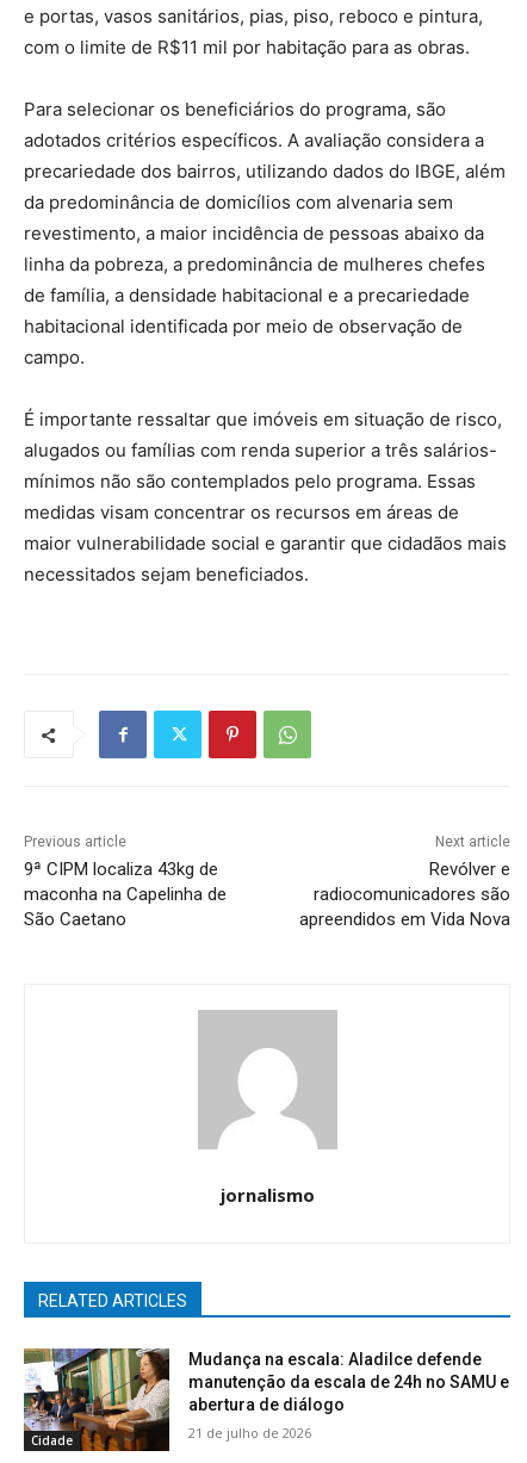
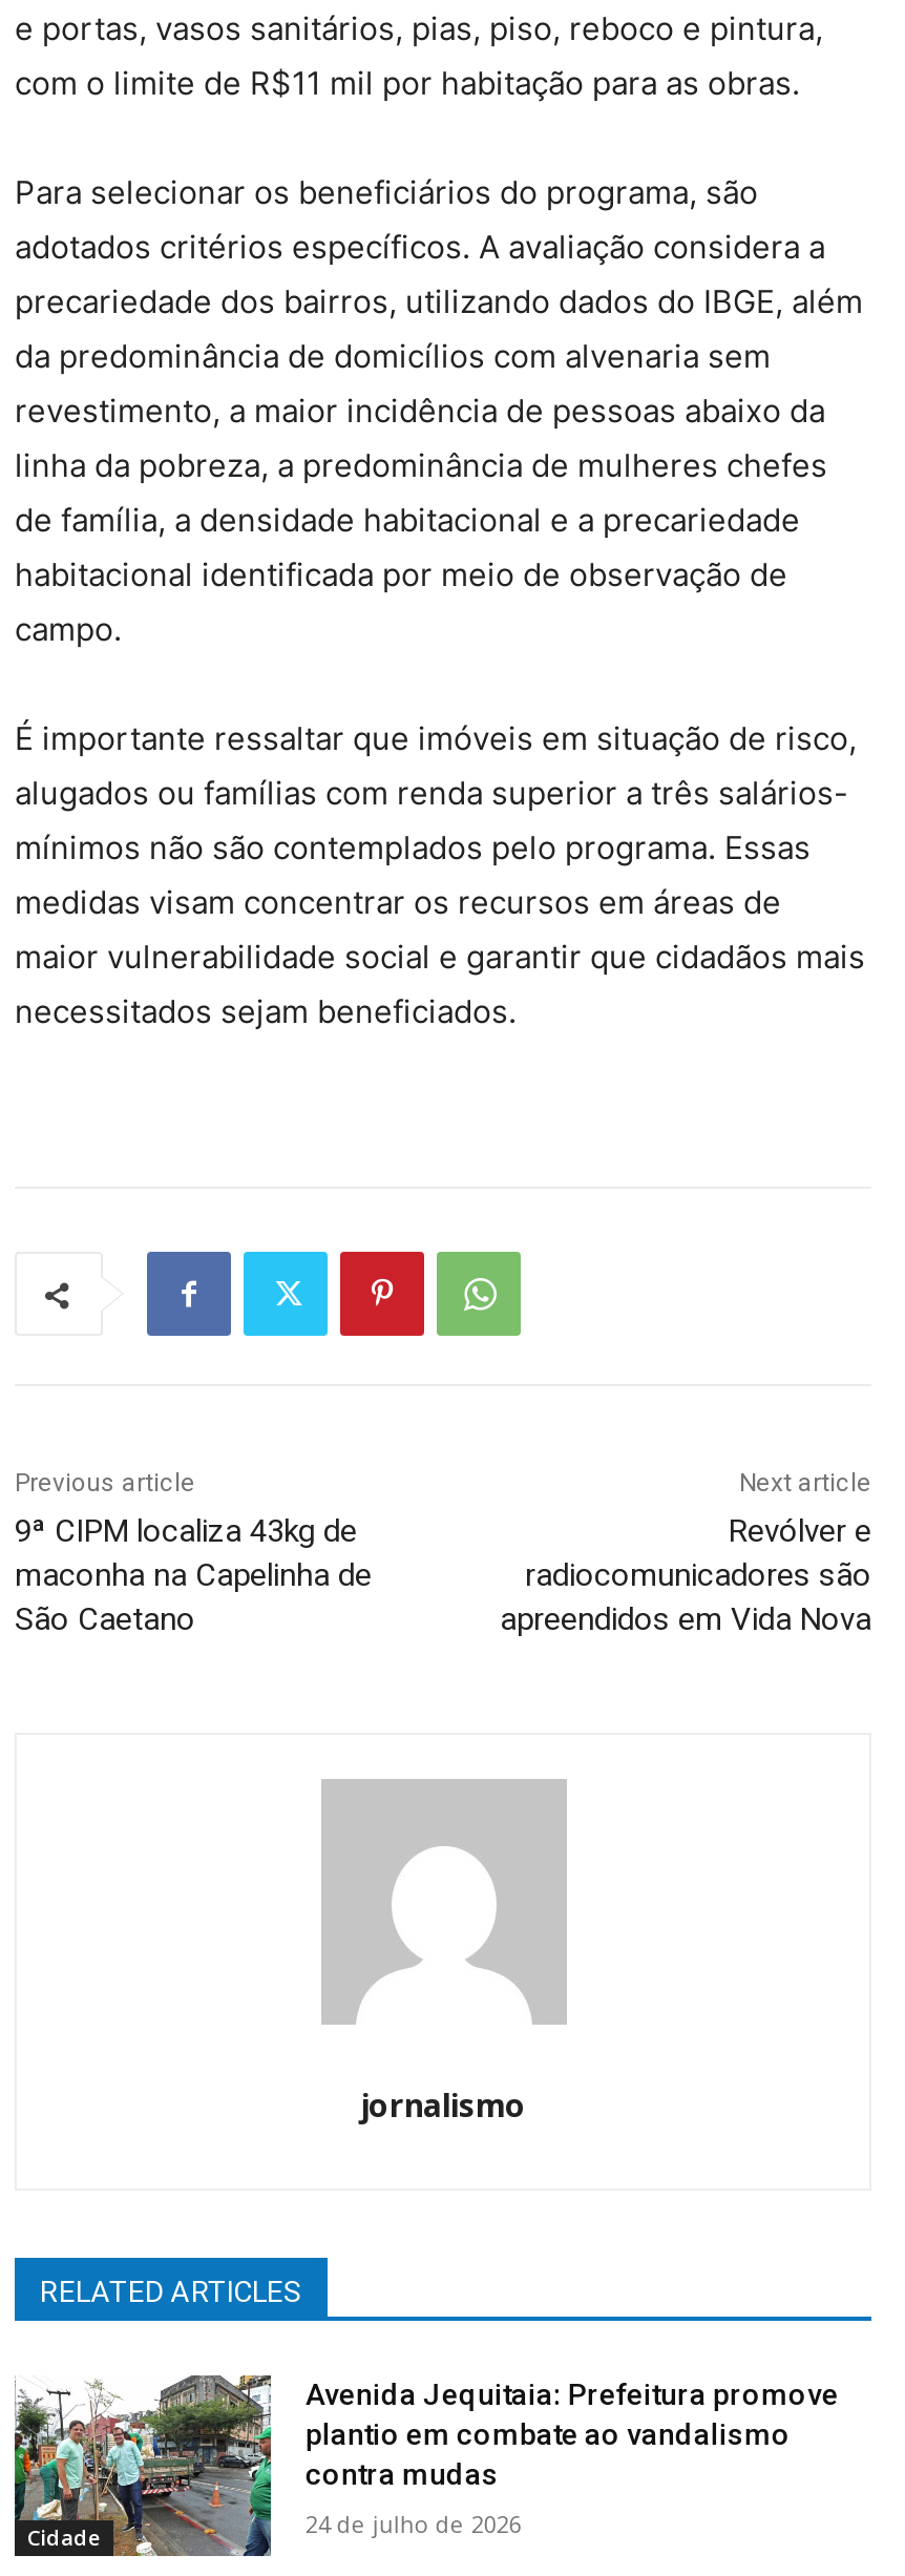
[23,1347,510,1452] [image] | Mudança na escala: Aladilce defende | manutenção da escala de 24h no SAMU e | abertura de diálogo -> [13,2375,839,2558] [image] | Avenida Jequitaia: Prefeitura promove | plantio em combate ao vandalismo | contra mudas
[189,1424,312,1442] 21 de julho de 2026 -> [305,2508,522,2540] 24 de julho de 2026

